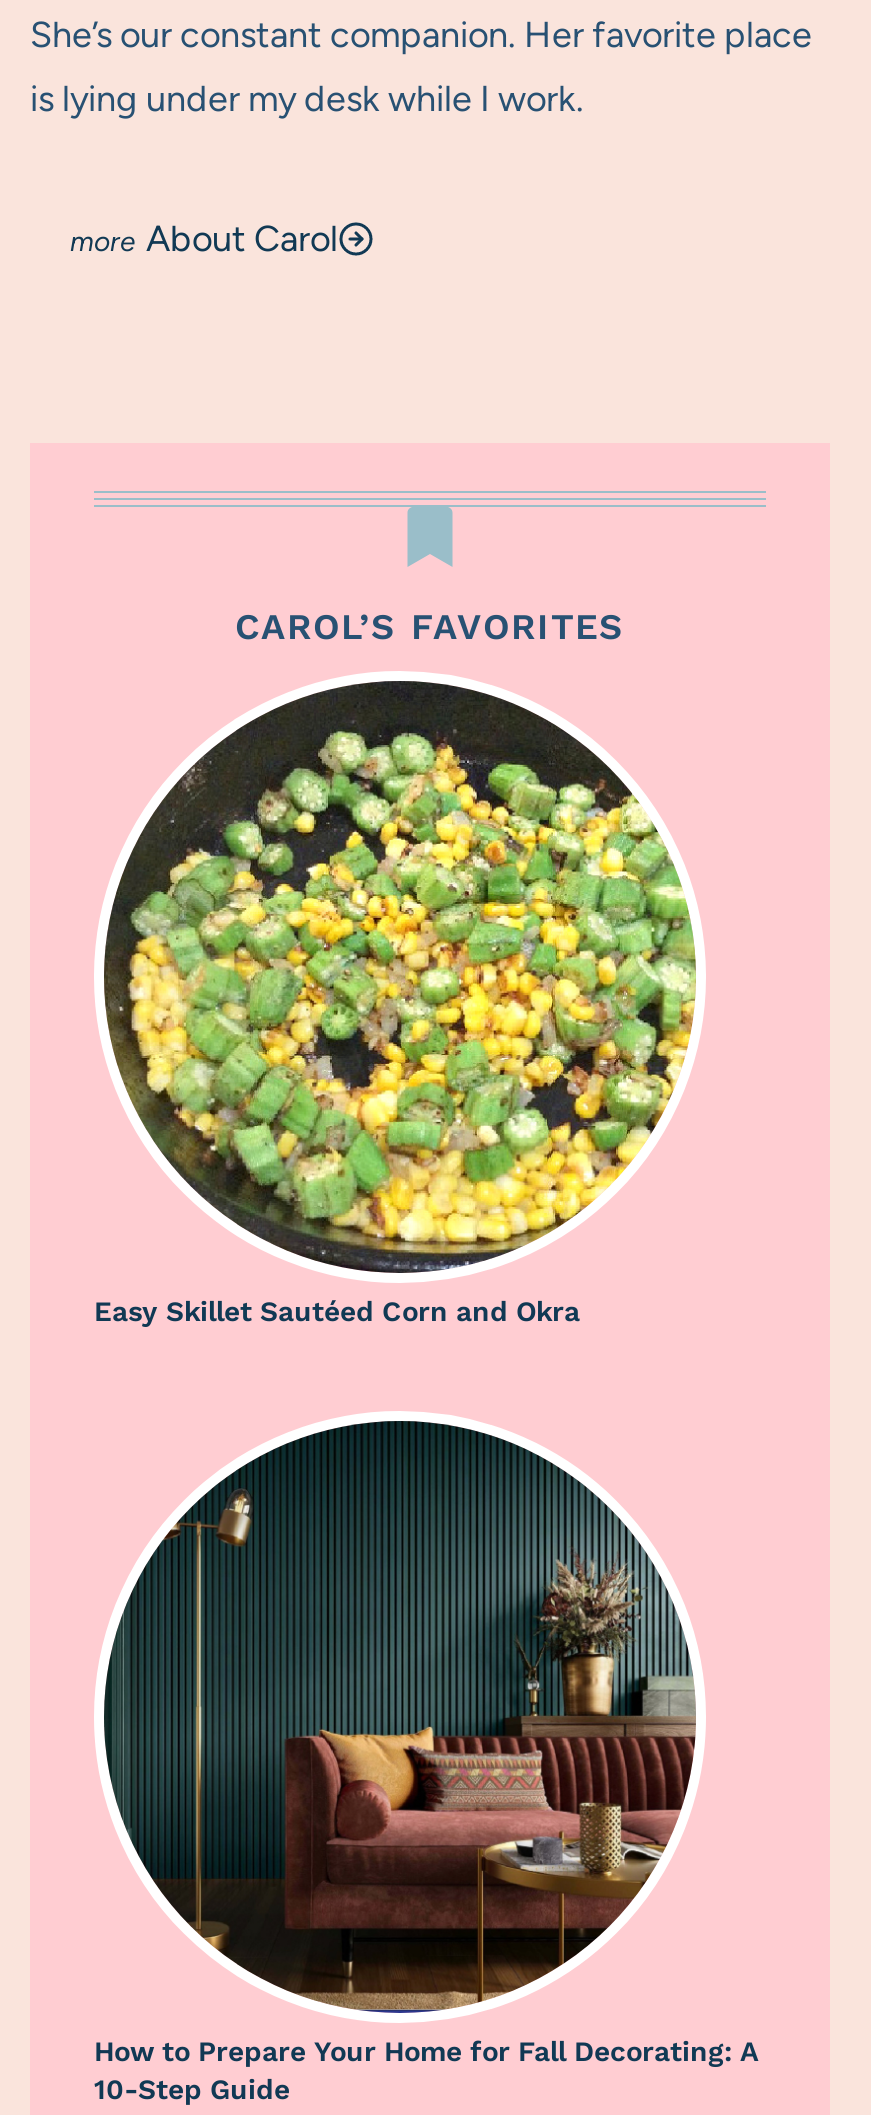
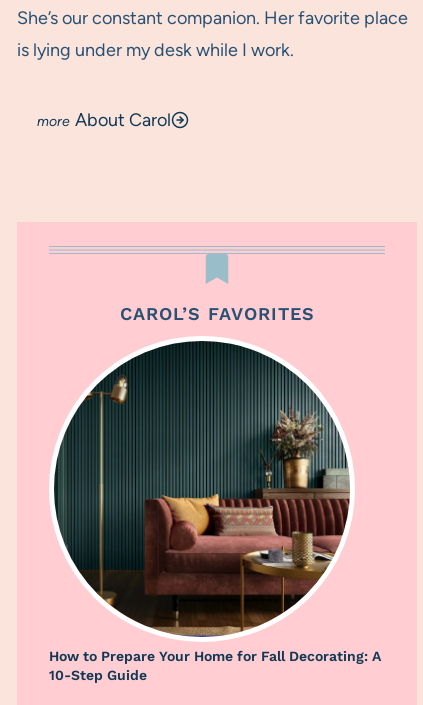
[94,685,696,1327] [image] | Easy Skillet Sautéed Corn and Okra -> none

